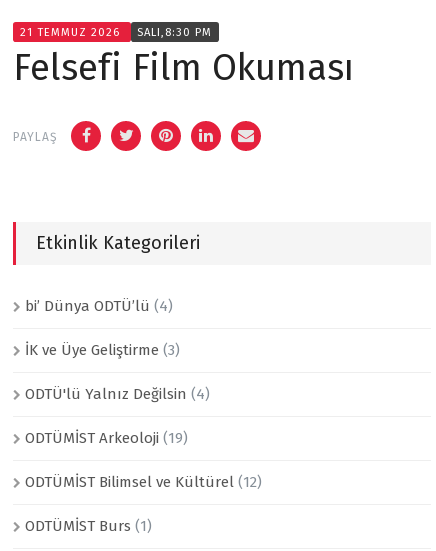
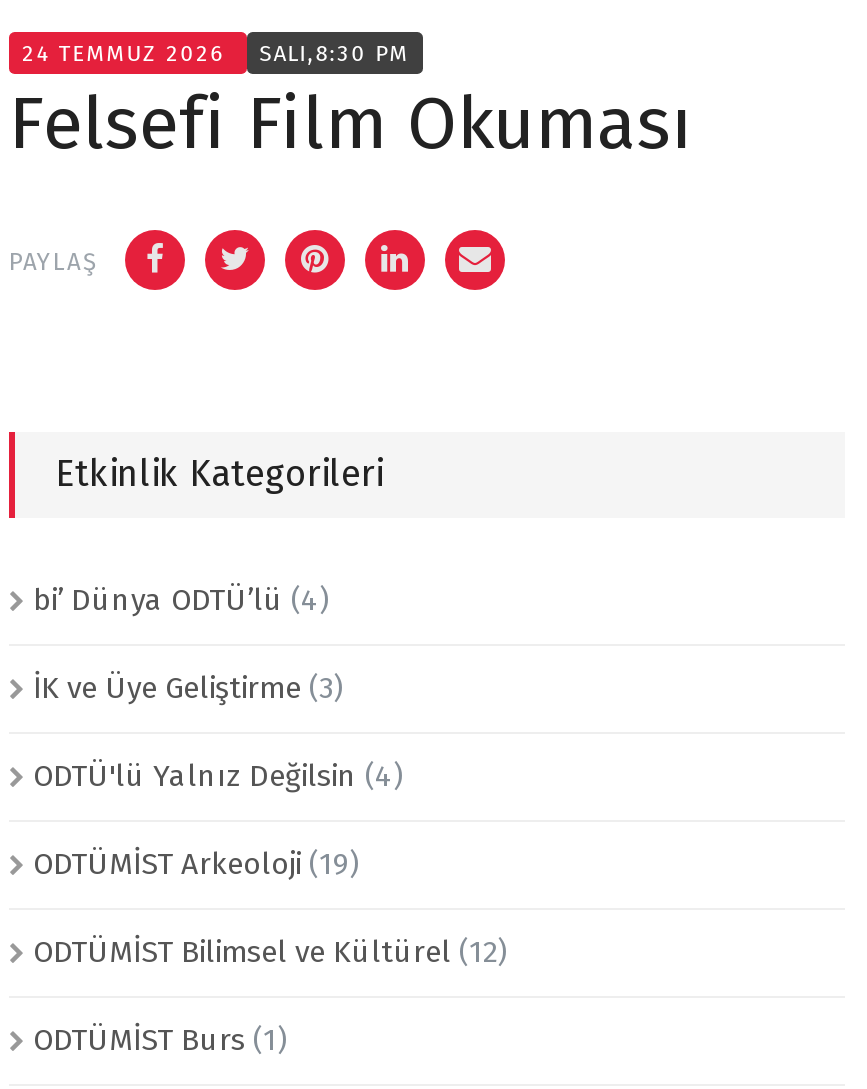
[20,25,212,39] 21 TEMMUZ 2026 SALI,8:30 PM -> [23,39,409,67] 24 TEMMUZ 2026 SALI,8:30 PM

